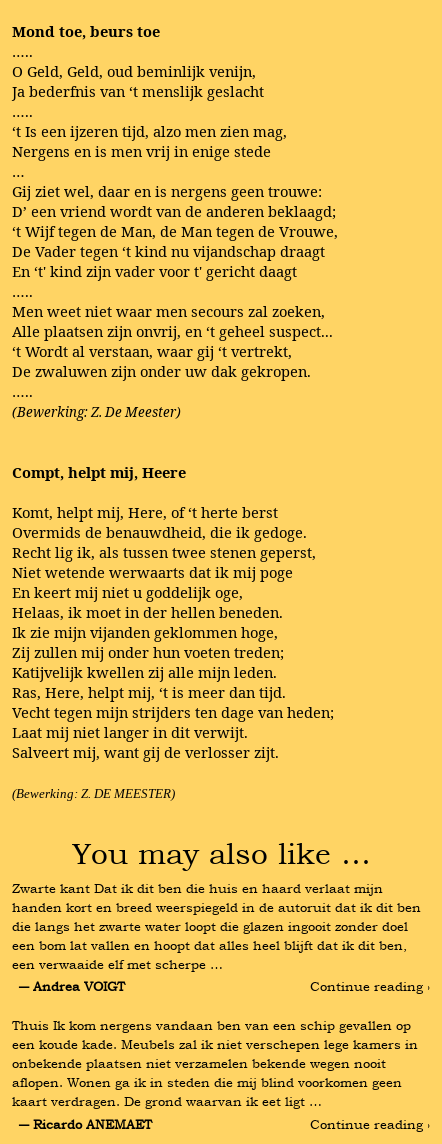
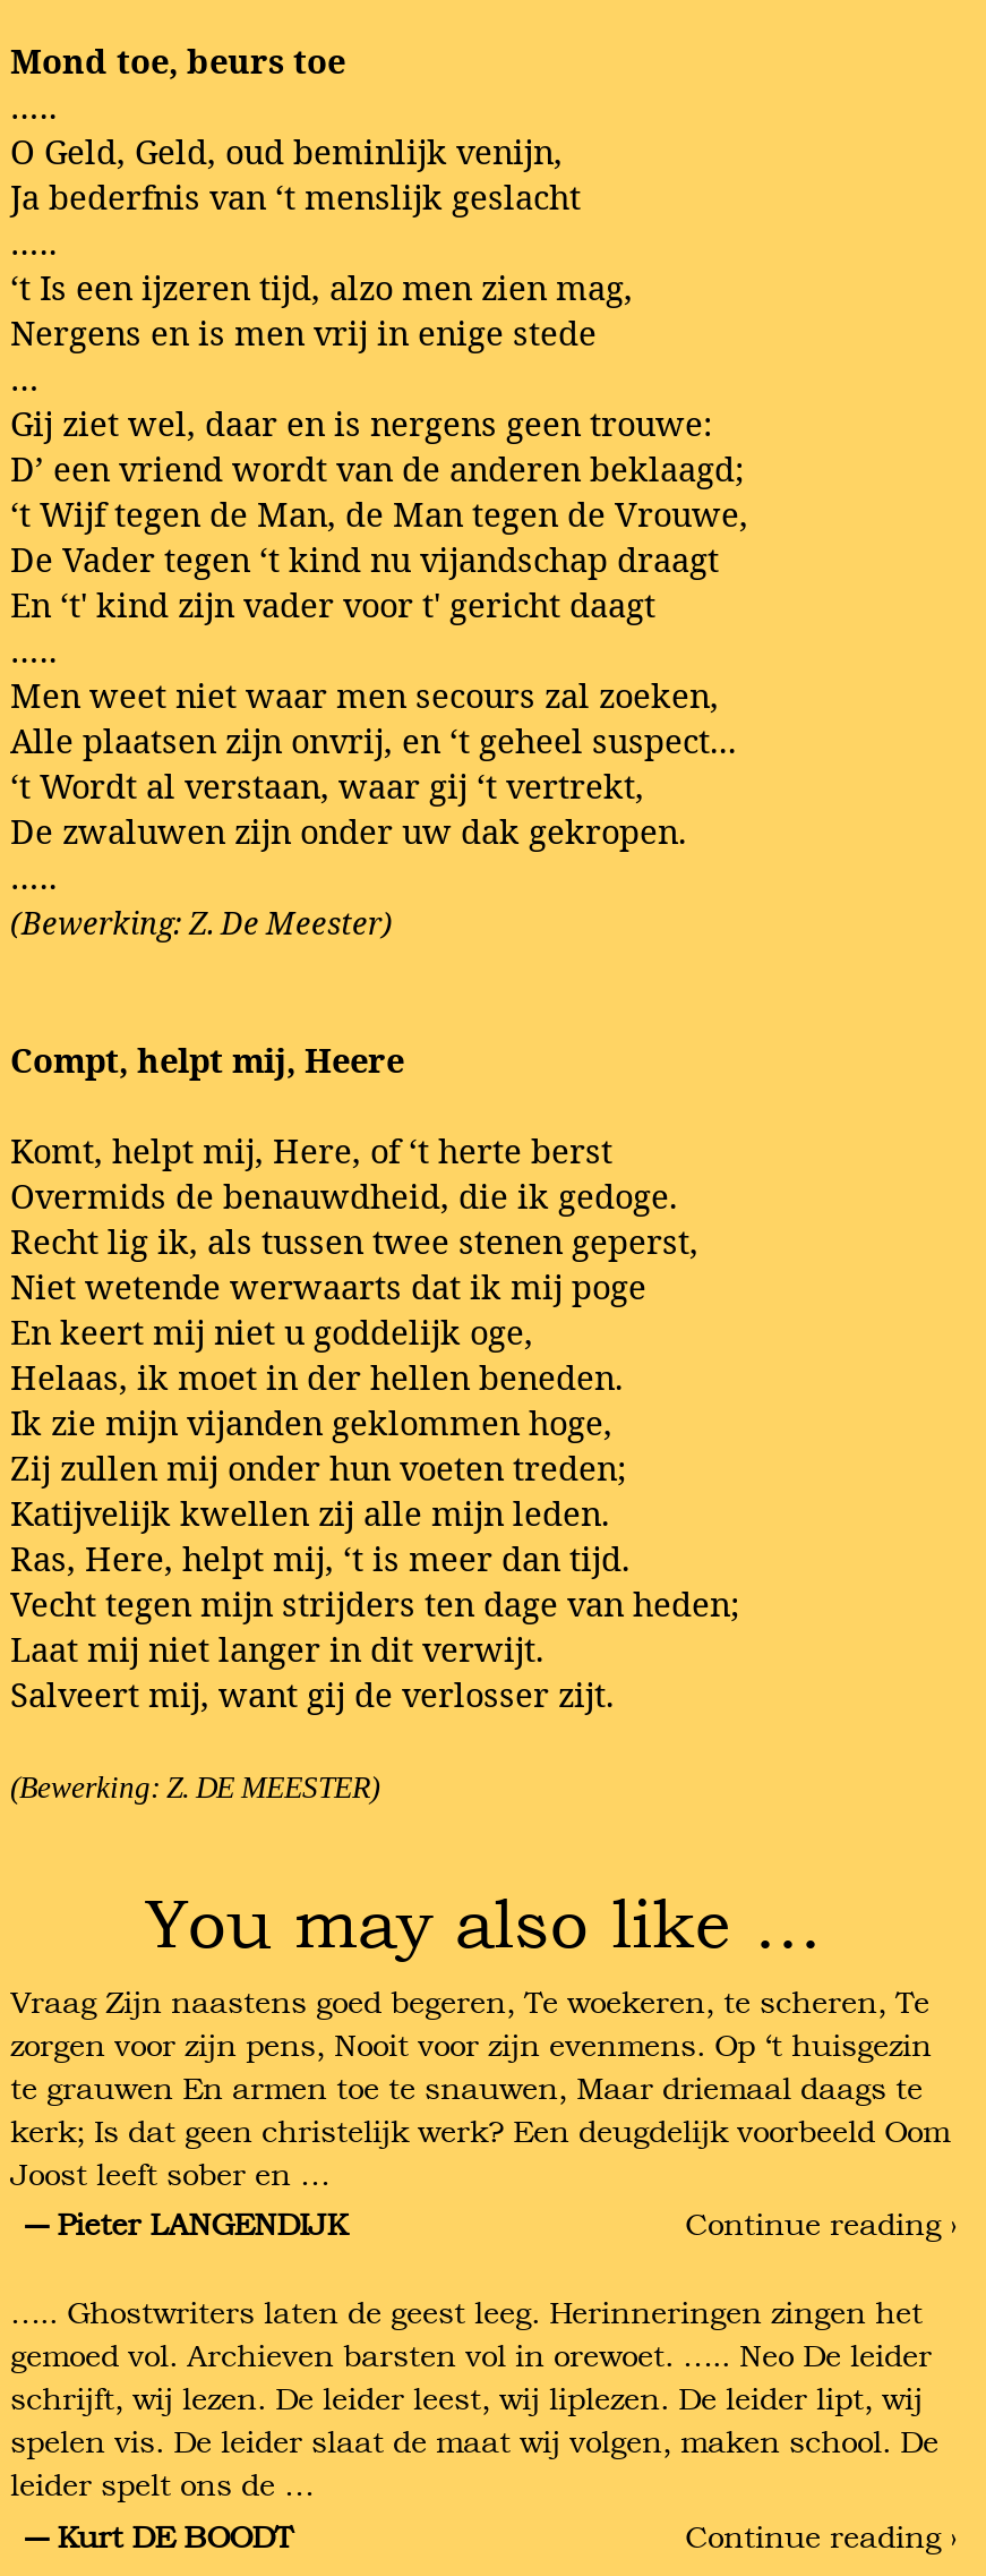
[12,879,421,995] Zwarte kant Dat ik dit ben die huis en haard verlaat mijn | handen kort en breed weerspiegeld in de autoruit dat ik dit ben | die langs het zwarte water loopt die glazen ingooit zonder doel | een bom lat vallen en hoopt dat alles heel blijft dat ik dit ben, | een verwaaide elf met scherpe … | ― Andrea VOIGT -> [10,1981,950,2245] Vraag Zijn naastens goed begeren, Te woekeren, te scheren, Te | zorgen voor zijn pens, Nooit voor zijn evenmens. Op ‘t huisgezin | te grauwen En armen toe te snauwen, Maar driemaal daags te | kerk; Is dat geen christelijk werk? Een deugdelijk voorbeeld Oom | Joost leeft sober en … | ― Pieter LANGENDIJK
[12,1016,418,1133] Thuis Ik kom nergens vandaan ben van een schip gevallen op | een koude kade. Meubels zal ik niet verschepen lege kamers in | onbekende plaatsen niet verzamelen bekende wegen nooit | aflopen. Wonen ga ik in steden die mij blind voorkomen geen | kaart verdragen. De grond waarvan ik eet ligt … | ― Ricardo ANEMAET -> [10,2292,938,2556] ….. Ghostwriters laten de geest leeg. Herinneringen zingen het | gemoed vol. Archieven barsten vol in orewoet. ….. Neo De leider | schrijft, wij lezen. De leider leest, wij liplezen. De leider lipt, wij | spelen vis. De leider slaat de maat wij volgen, maken school. De | leider spelt ons de … | ― Kurt DE BOODT

